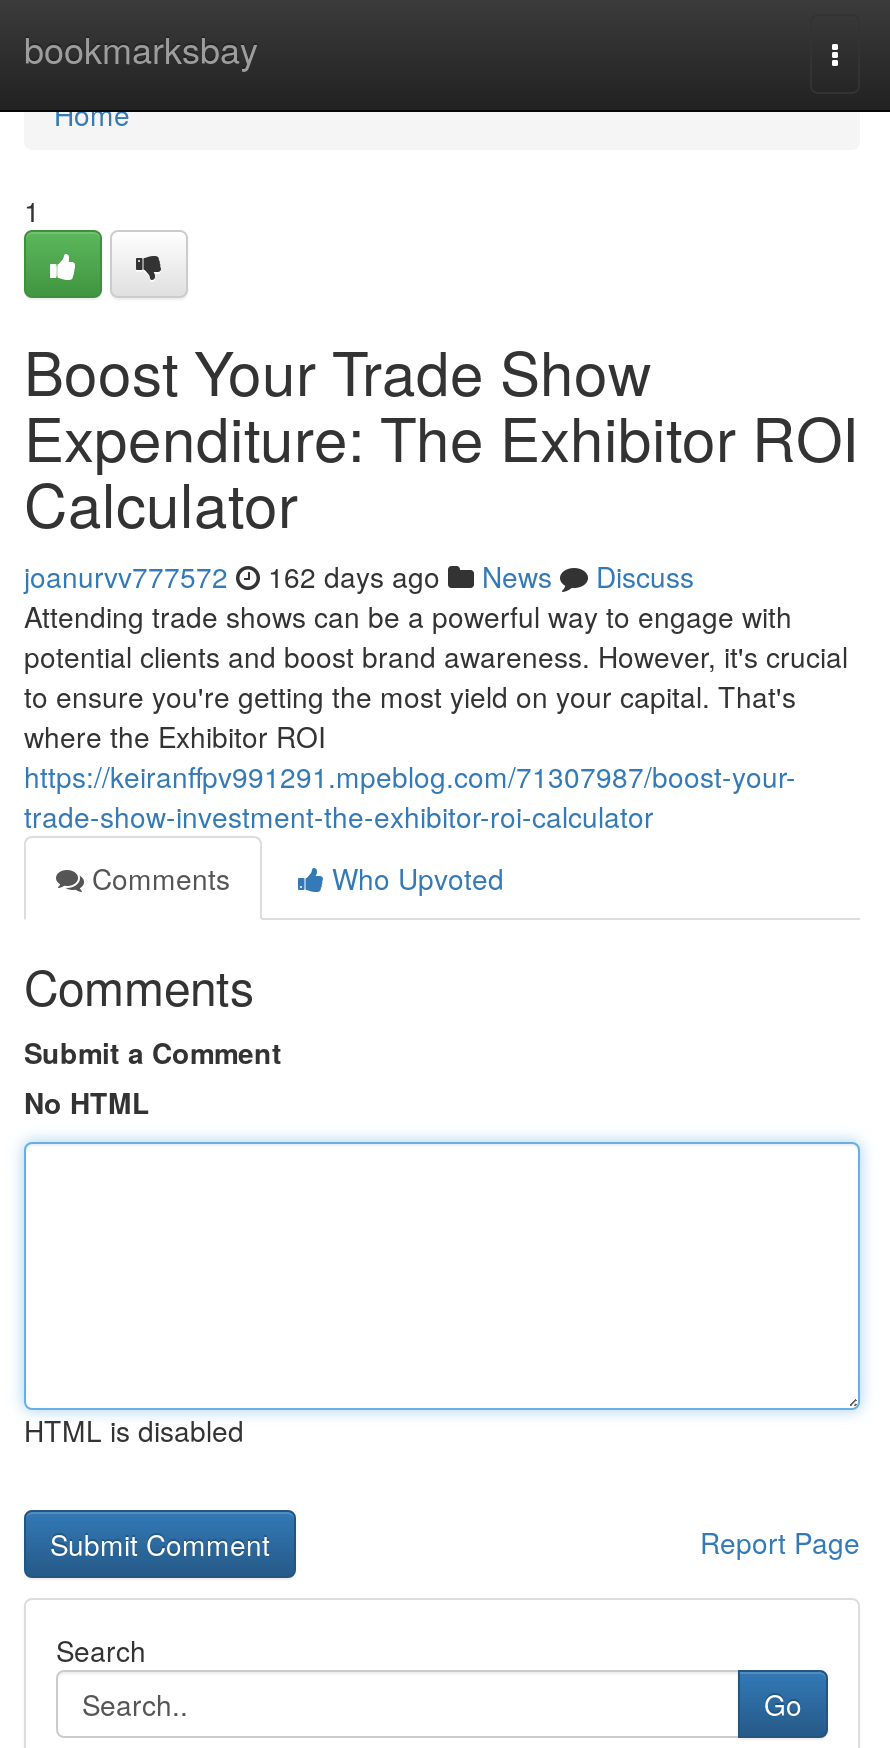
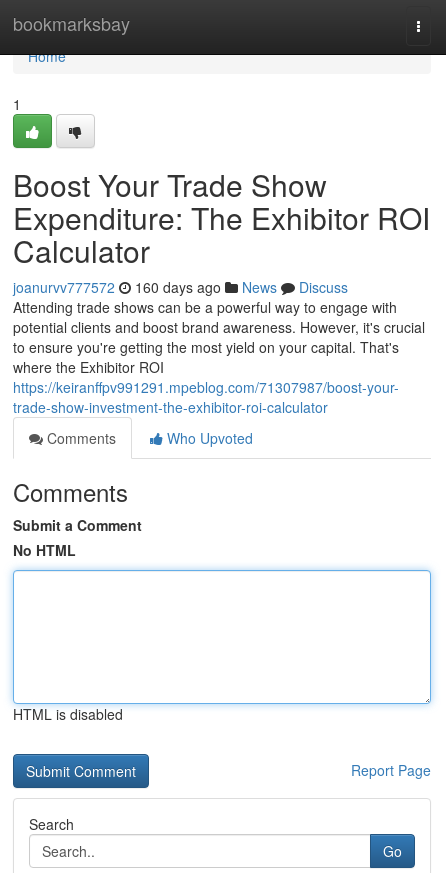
[24,556,694,596] joanurvv777572 162 days ago News Discuss -> [13,277,348,297] joanurvv777572 160 days ago News Discuss

